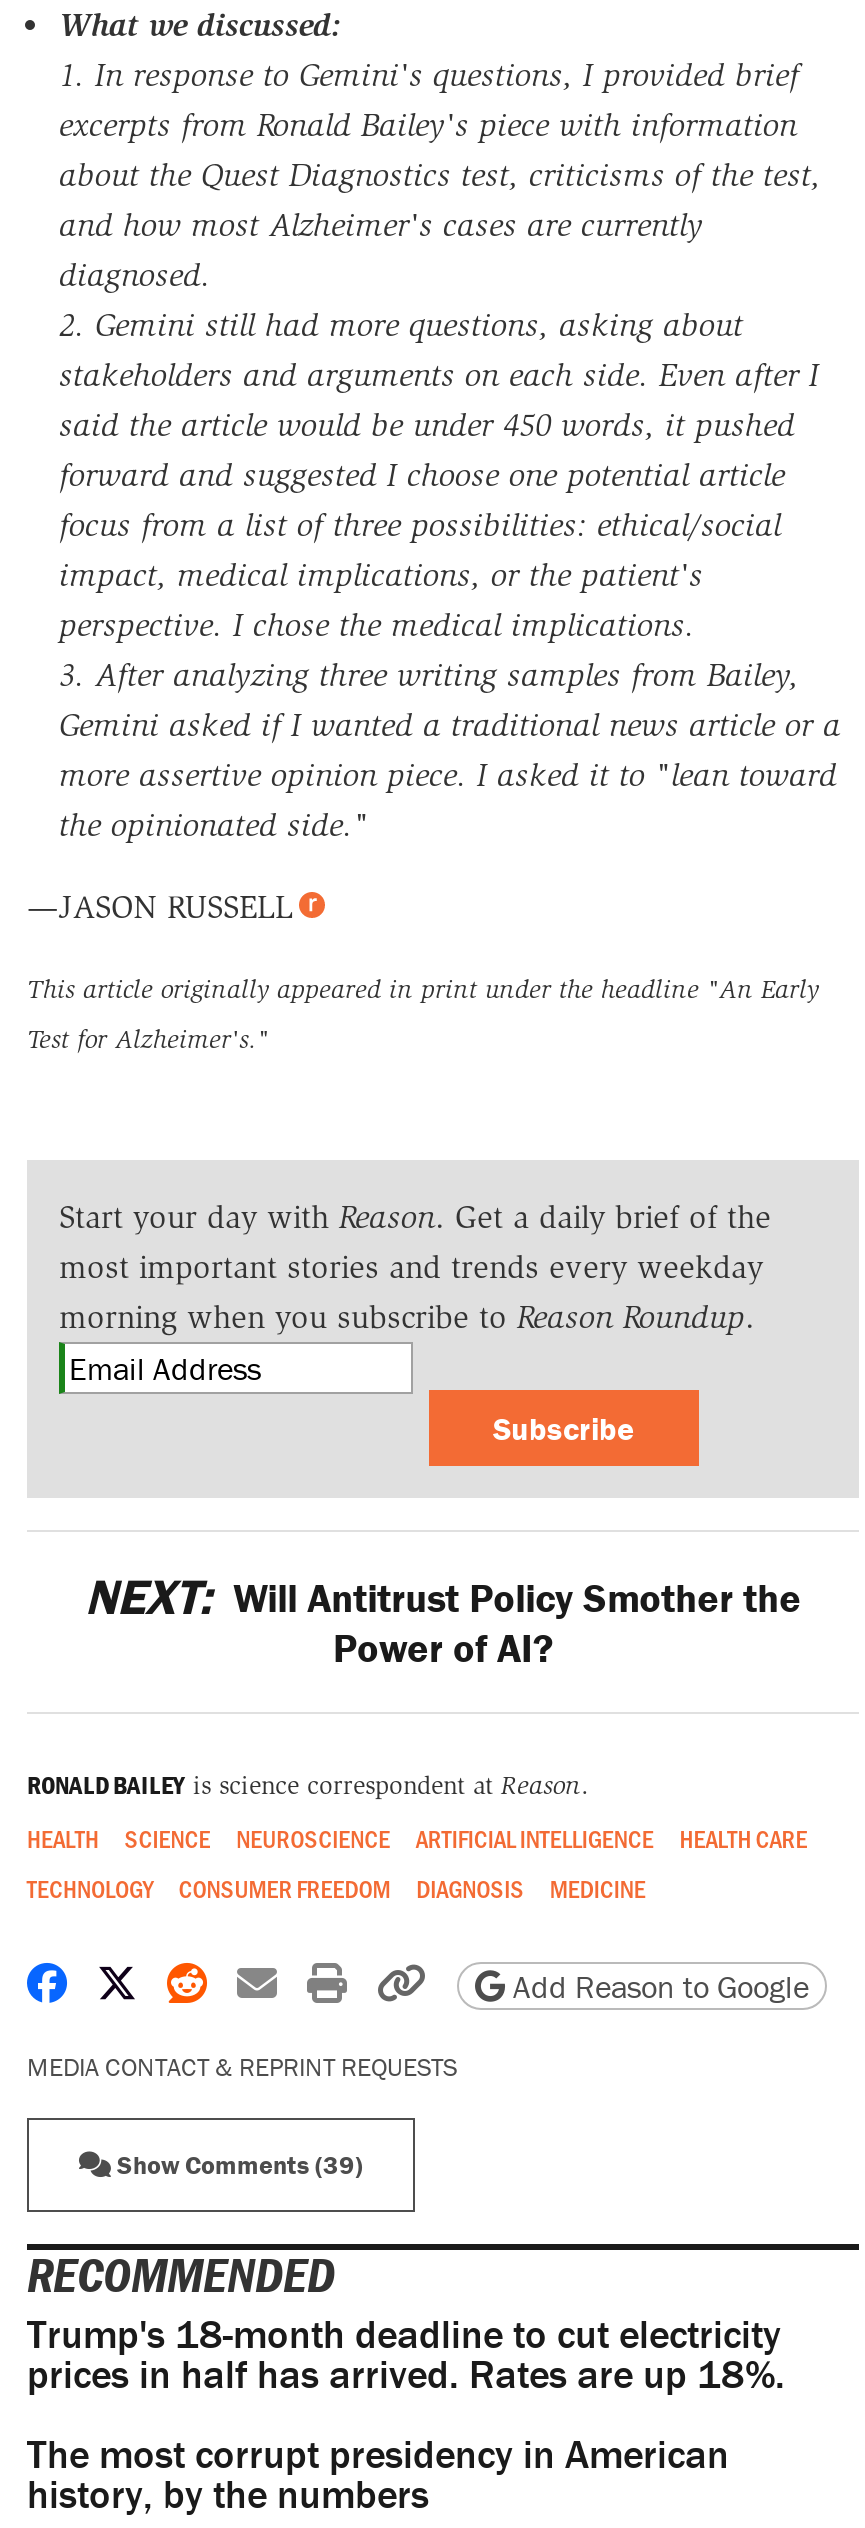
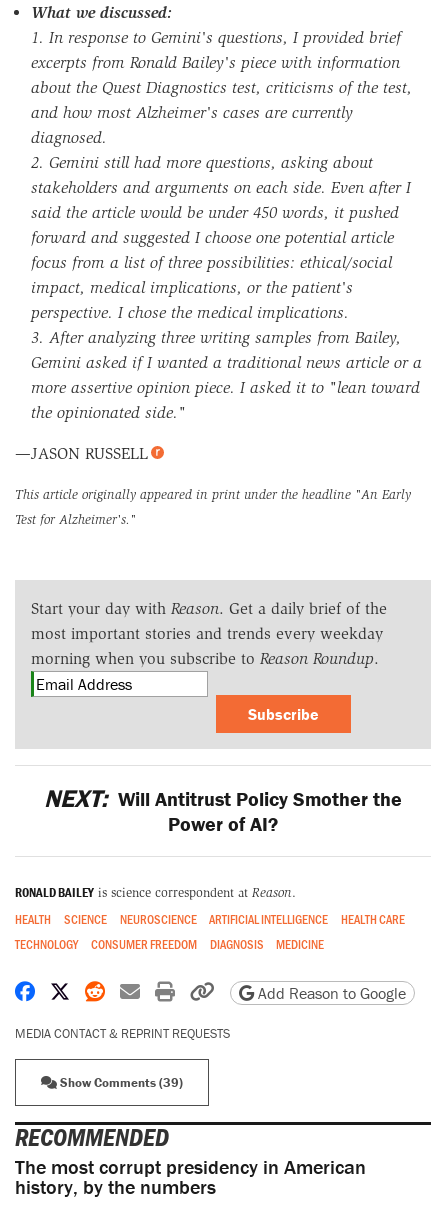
[27,2308,785,2398] Trump's 18-month deadline to cut electricity | prices in half has arrived. Rates are up 18%. -> none

